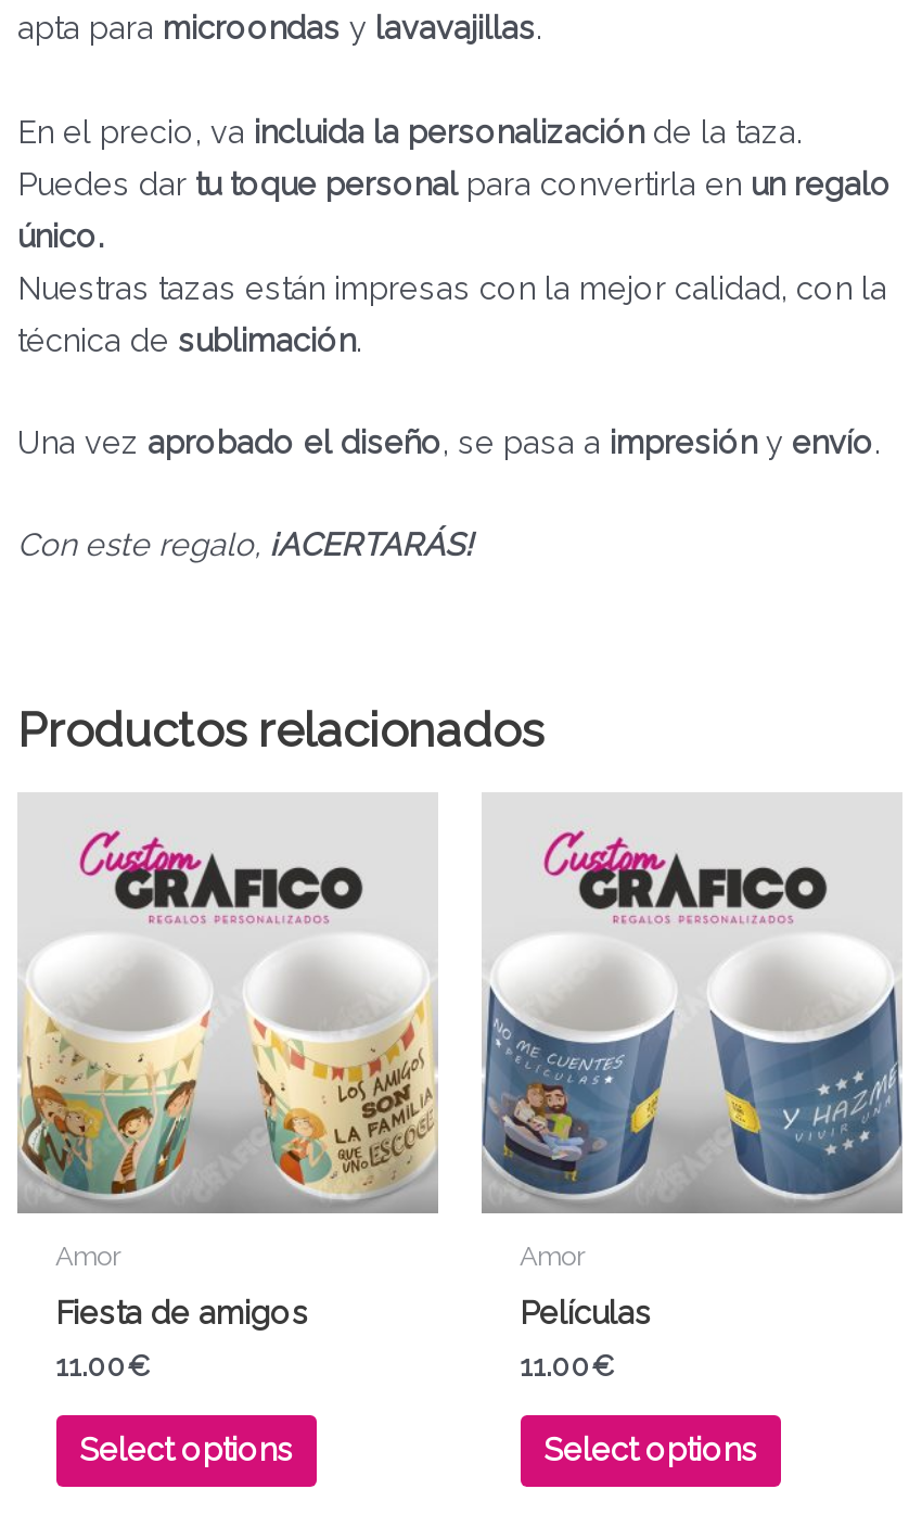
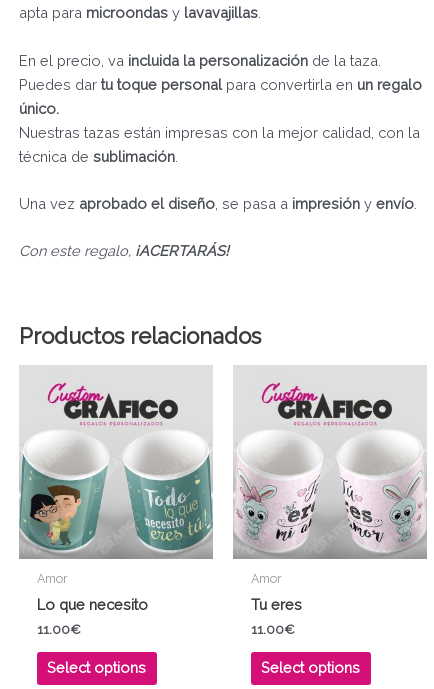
[17,992,210,1194] [image] -> [19,455,108,550] [image]
[247,992,438,1194] [image] -> [124,455,213,551] [image]
[482,988,675,1196] [image] -> [234,456,321,550] [image]
[709,988,902,1196] [image] -> [339,457,426,550] [image]
[55,1293,309,1330] Fiesta de amigos -> [36,596,147,613] Lo que necesito
[520,1293,652,1330] Películas -> [250,596,301,613] Tu eres

